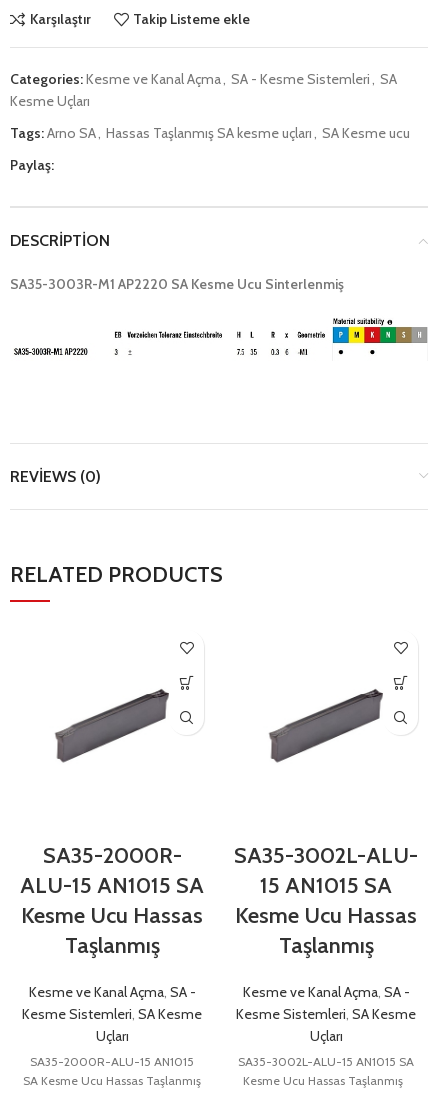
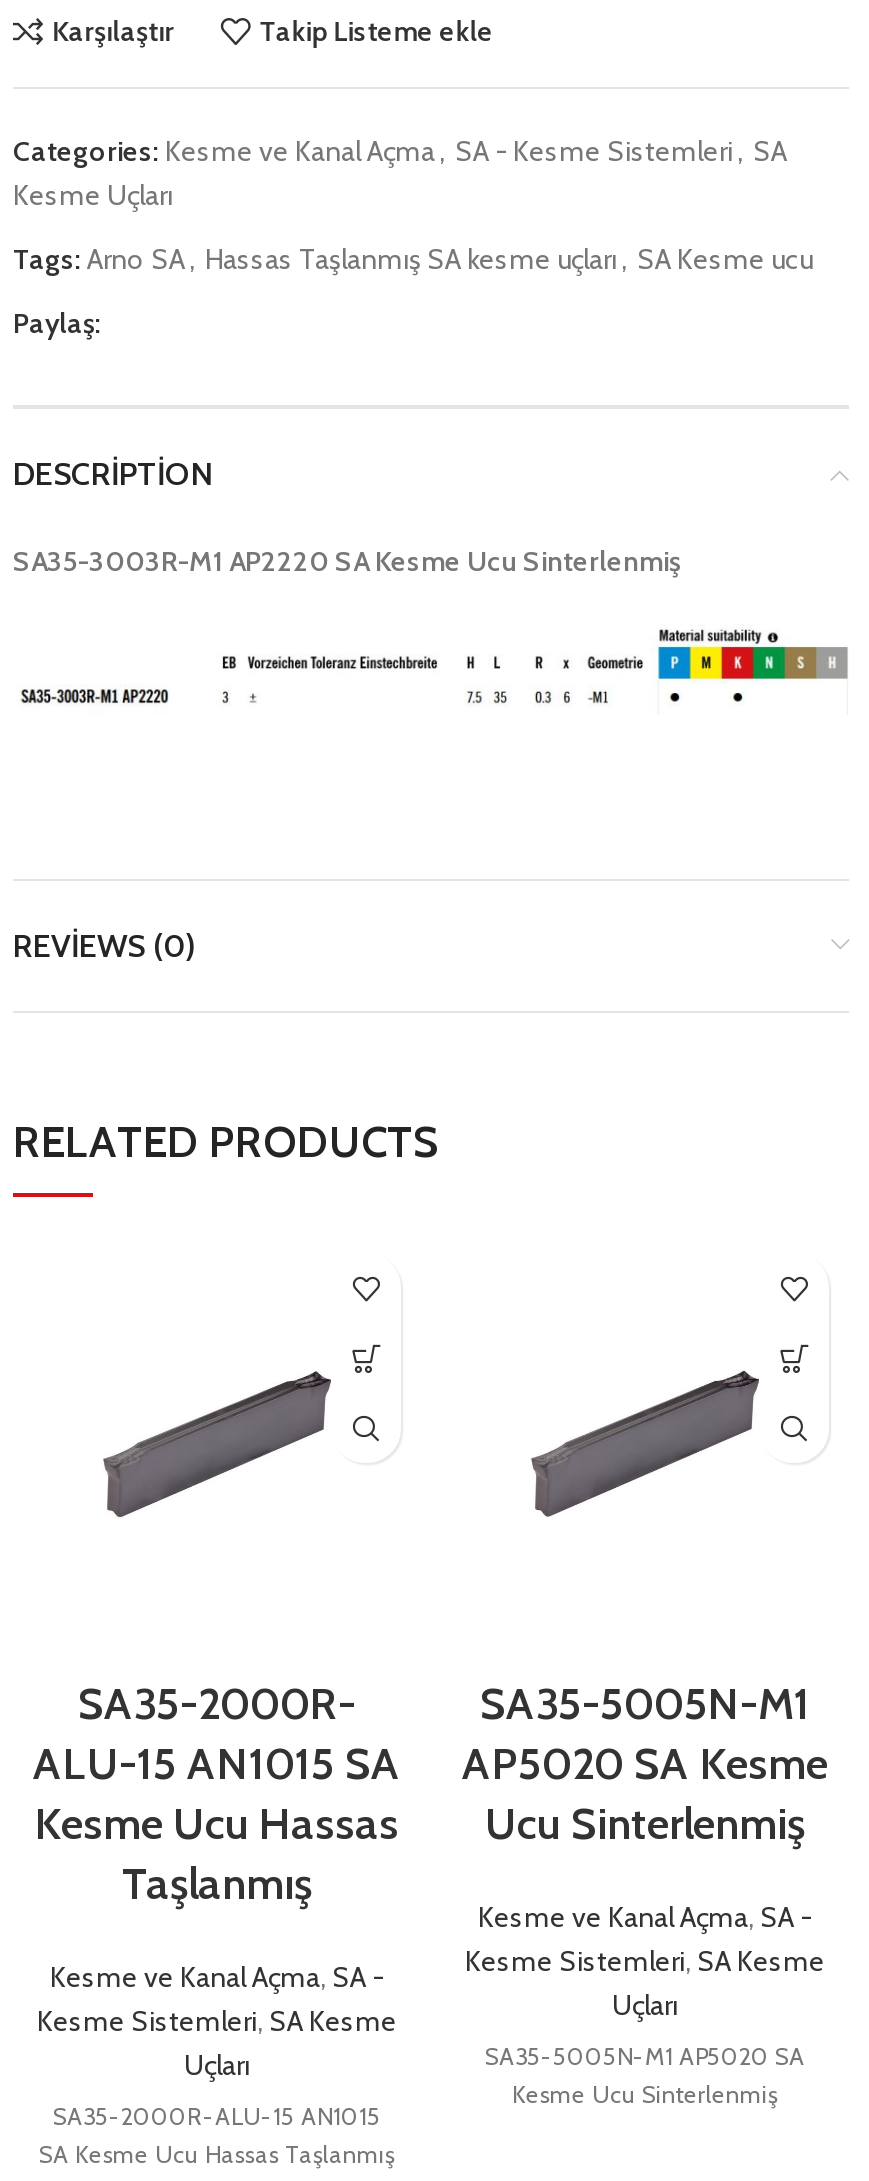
[234,842,418,959] SA35-3002L-ALU- | 15 AN1015 SA | Kesme Ucu Hassas | Taşlanmış -> [462,1676,828,1850] SA35-5005N-M1 | AP5020 SA Kesme | Ucu Sinterlenmiş
moved [236,983,416,1045] -> [465,1898,825,2022]: Kesme ve Kanal Açma, SA - | Kesme Sistemleri, SA Kesme | Uçları
[238,1054,414,1088] SA35-3002L-ALU-15 AN1015 SA | Kesme Ucu Hassas Taşlanmış -> [485,2040,805,2108] SA35-5005N-M1 AP5020 SA | Kesme Ucu Sinterlenmiş

